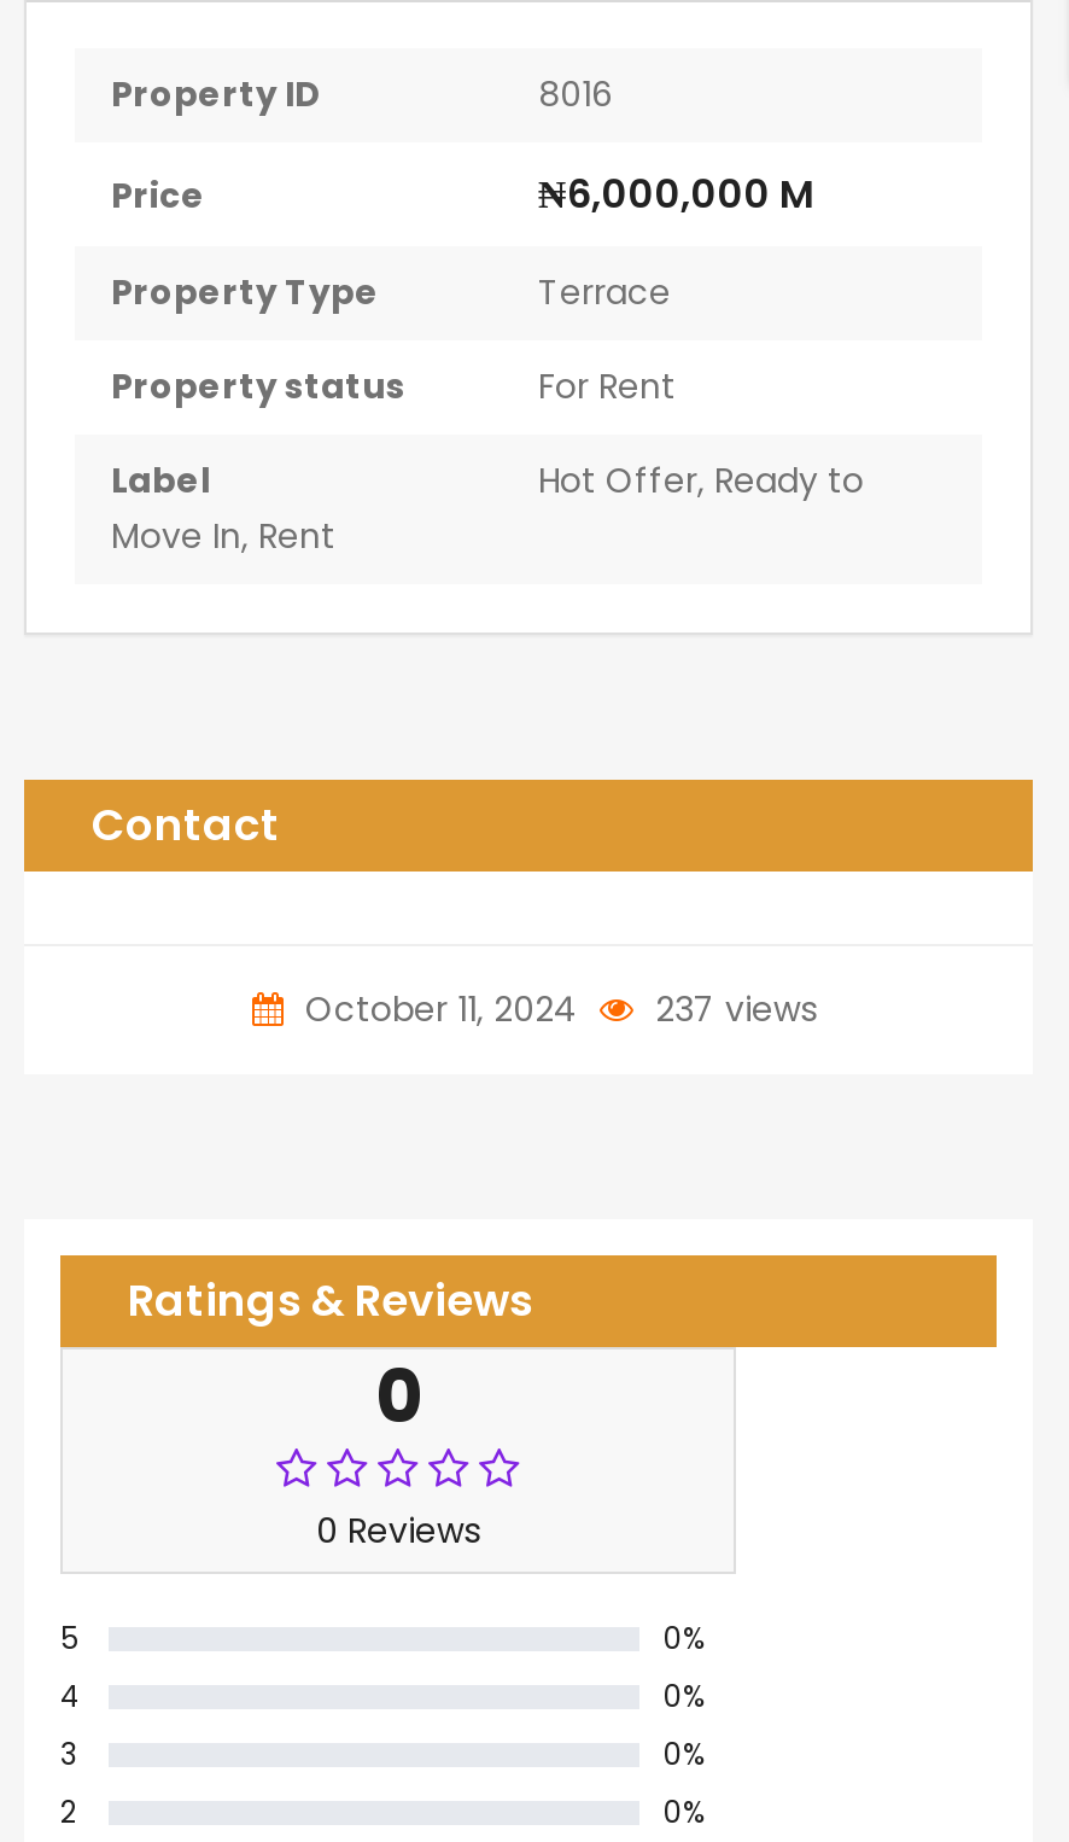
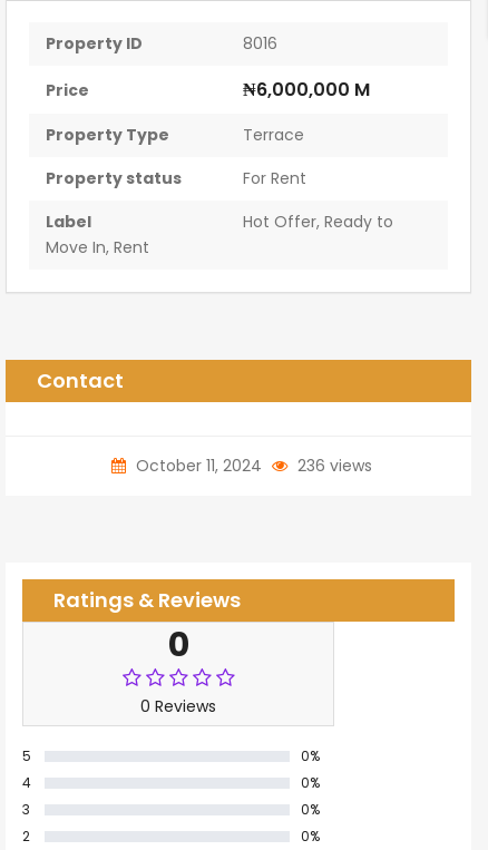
[646,984,817,1033] 237 views -> [292,454,372,477] 236 views

